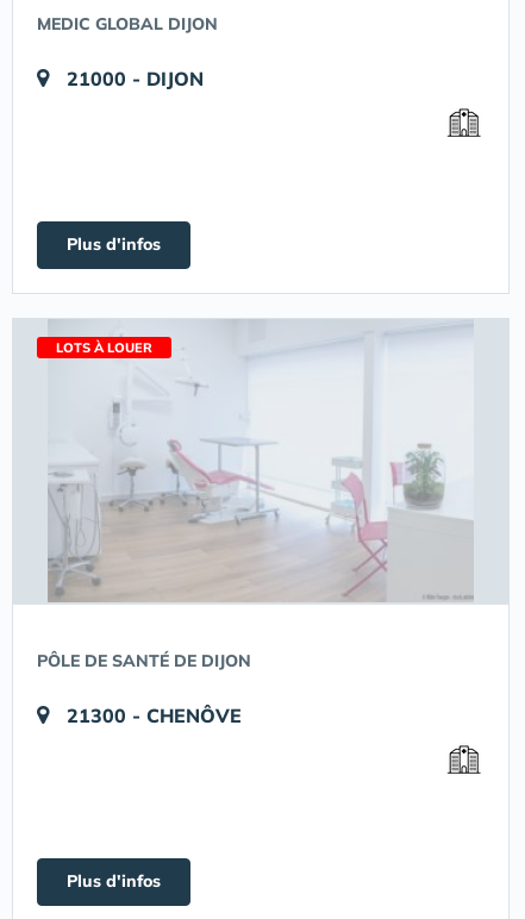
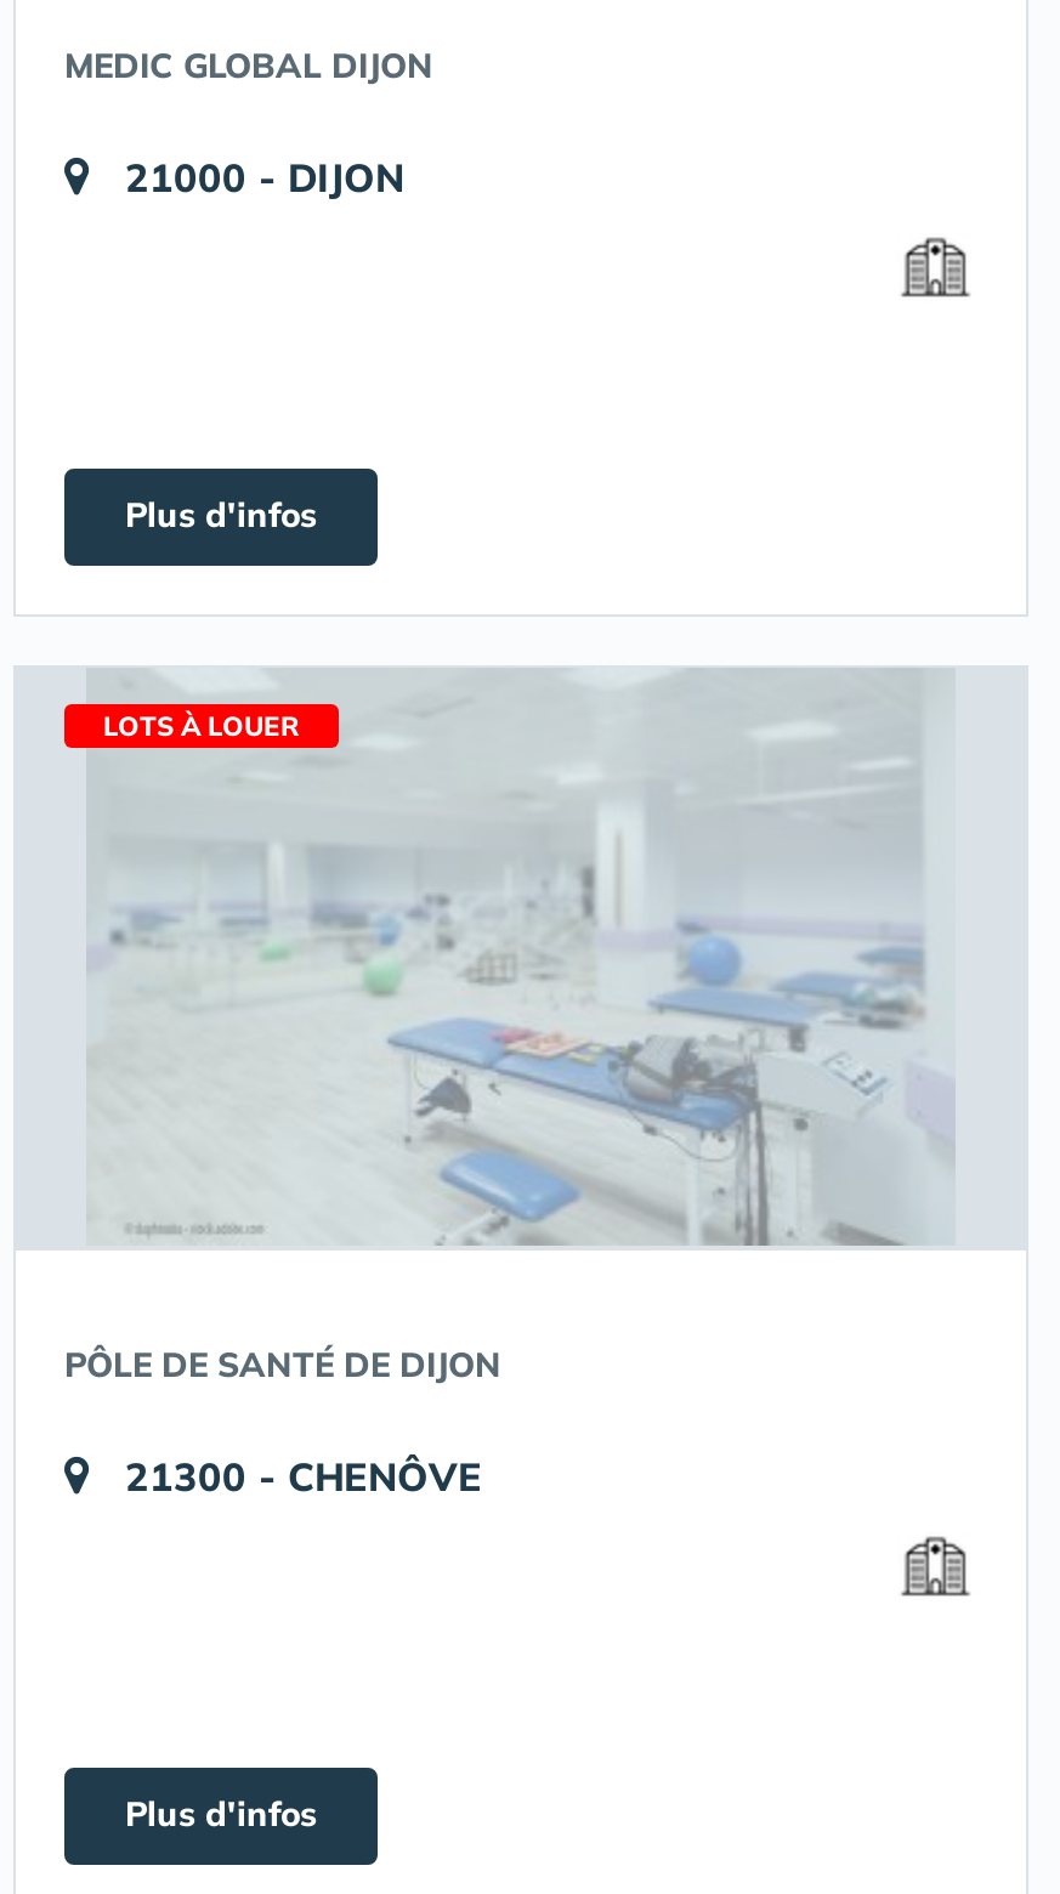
[48,339,474,602] [image] -> [89,709,951,1246] [image]

